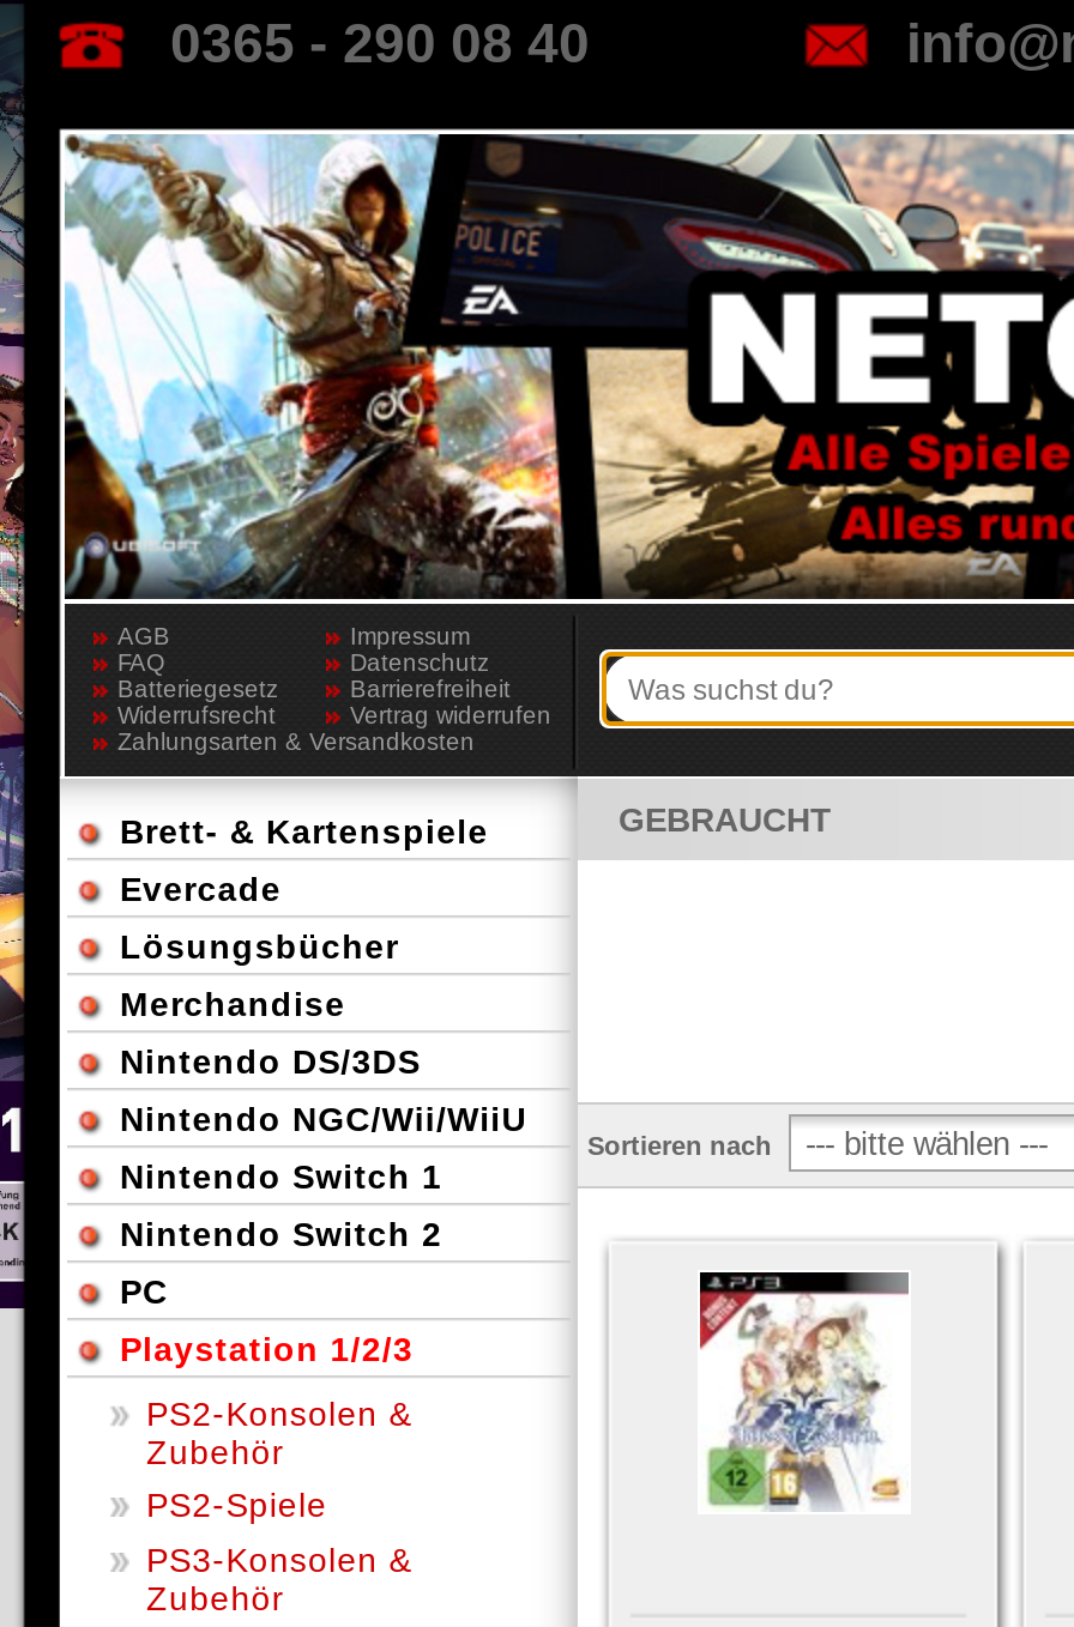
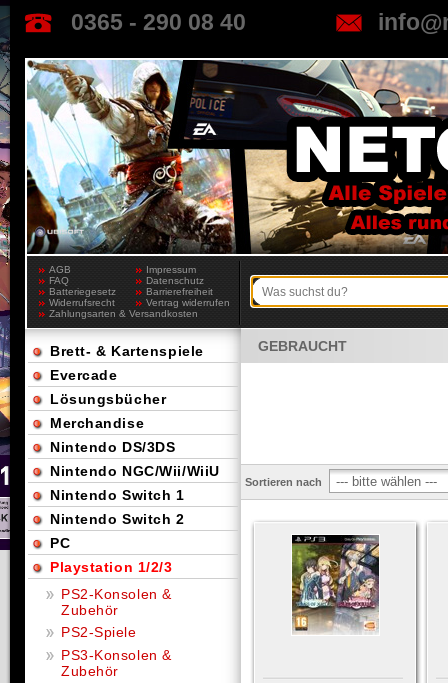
[698,1282,909,1507] [image] -> [291,538,380,633] [image]

